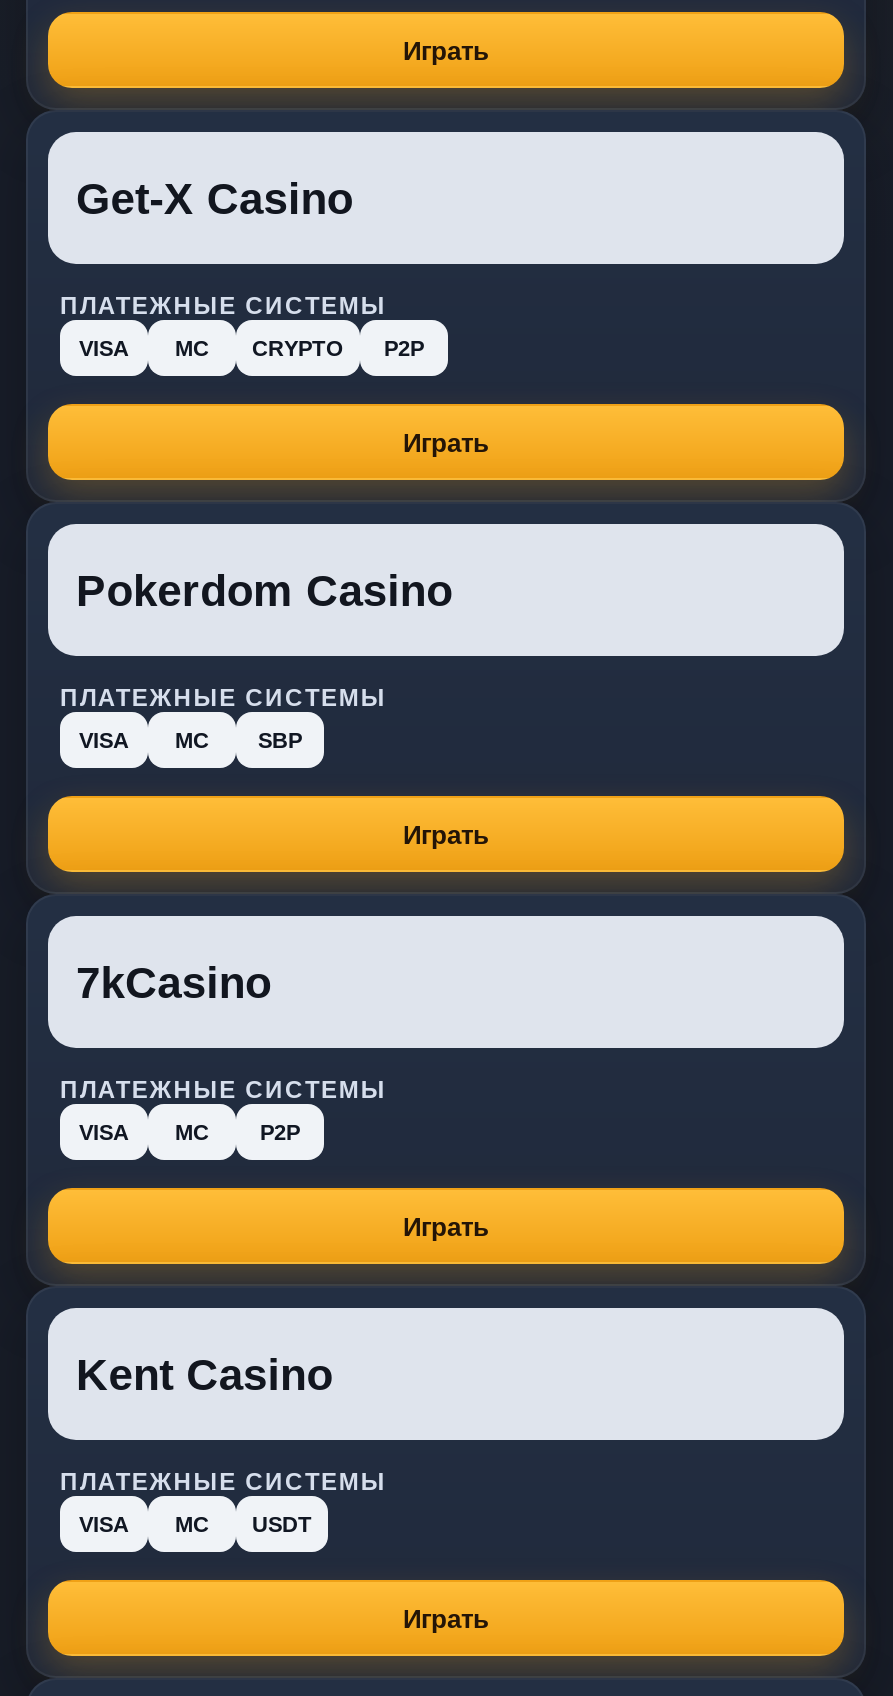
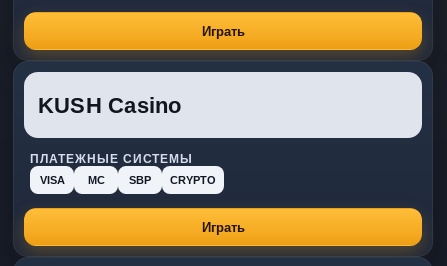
[60,174,489,616] Get-X Casino | ПЛАТЕЖНЫЕ СИСТЕМЫ | VISA | MC | CRYPTO | P2P | Играть | Pokerdom Casino -> [38,93,181,118] KUSH Casino
[60,820,489,1536] Играть | 7kCasino | ПЛАТЕЖНЫЕ СИСТЕМЫ | VISA | MC | P2P | Играть | Kent Casino | ПЛАТЕЖНЫЕ СИСТЕМЫ | VISA | MC | USDT -> [170,174,216,186] CRYPTO

